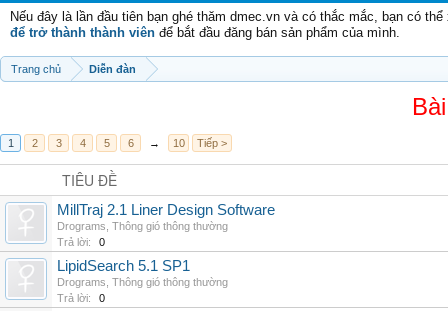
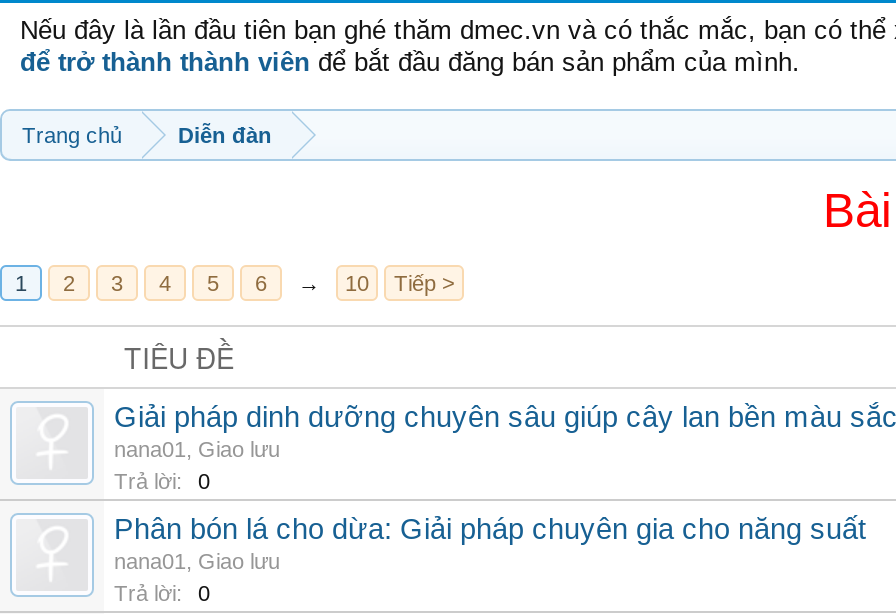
[57,202,275,232] MillTraj 2.1 Liner Design Software | Drograms, Thông gió thông thường -> [114,401,896,461] Giải pháp dinh dưỡng chuyên sâu giúp cây lan bền màu sắc | nana01, Giao lưu
[57,258,228,288] LipidSearch 5.1 SP1 | Drograms, Thông gió thông thường -> [114,513,866,573] Phân bón lá cho dừa: Giải pháp chuyên gia cho năng suất | nana01, Giao lưu

